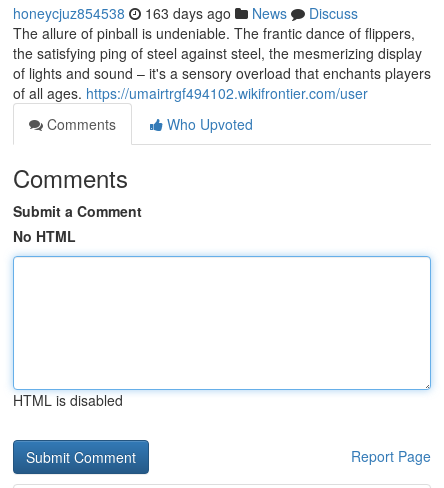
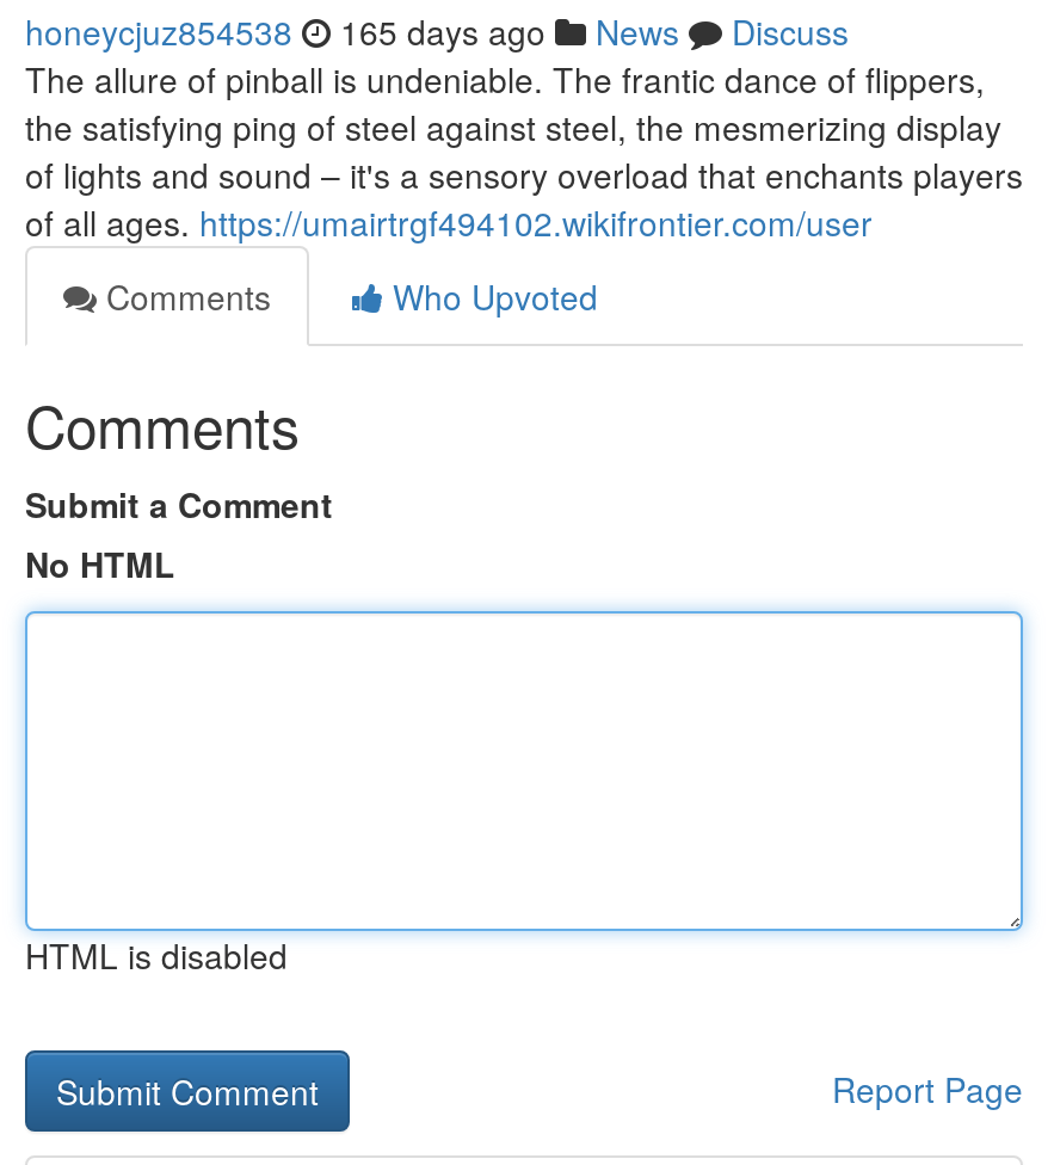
[13,3,358,23] honeycjuz854538 163 days ago News Discuss -> [25,7,849,55] honeycjuz854538 165 days ago News Discuss

